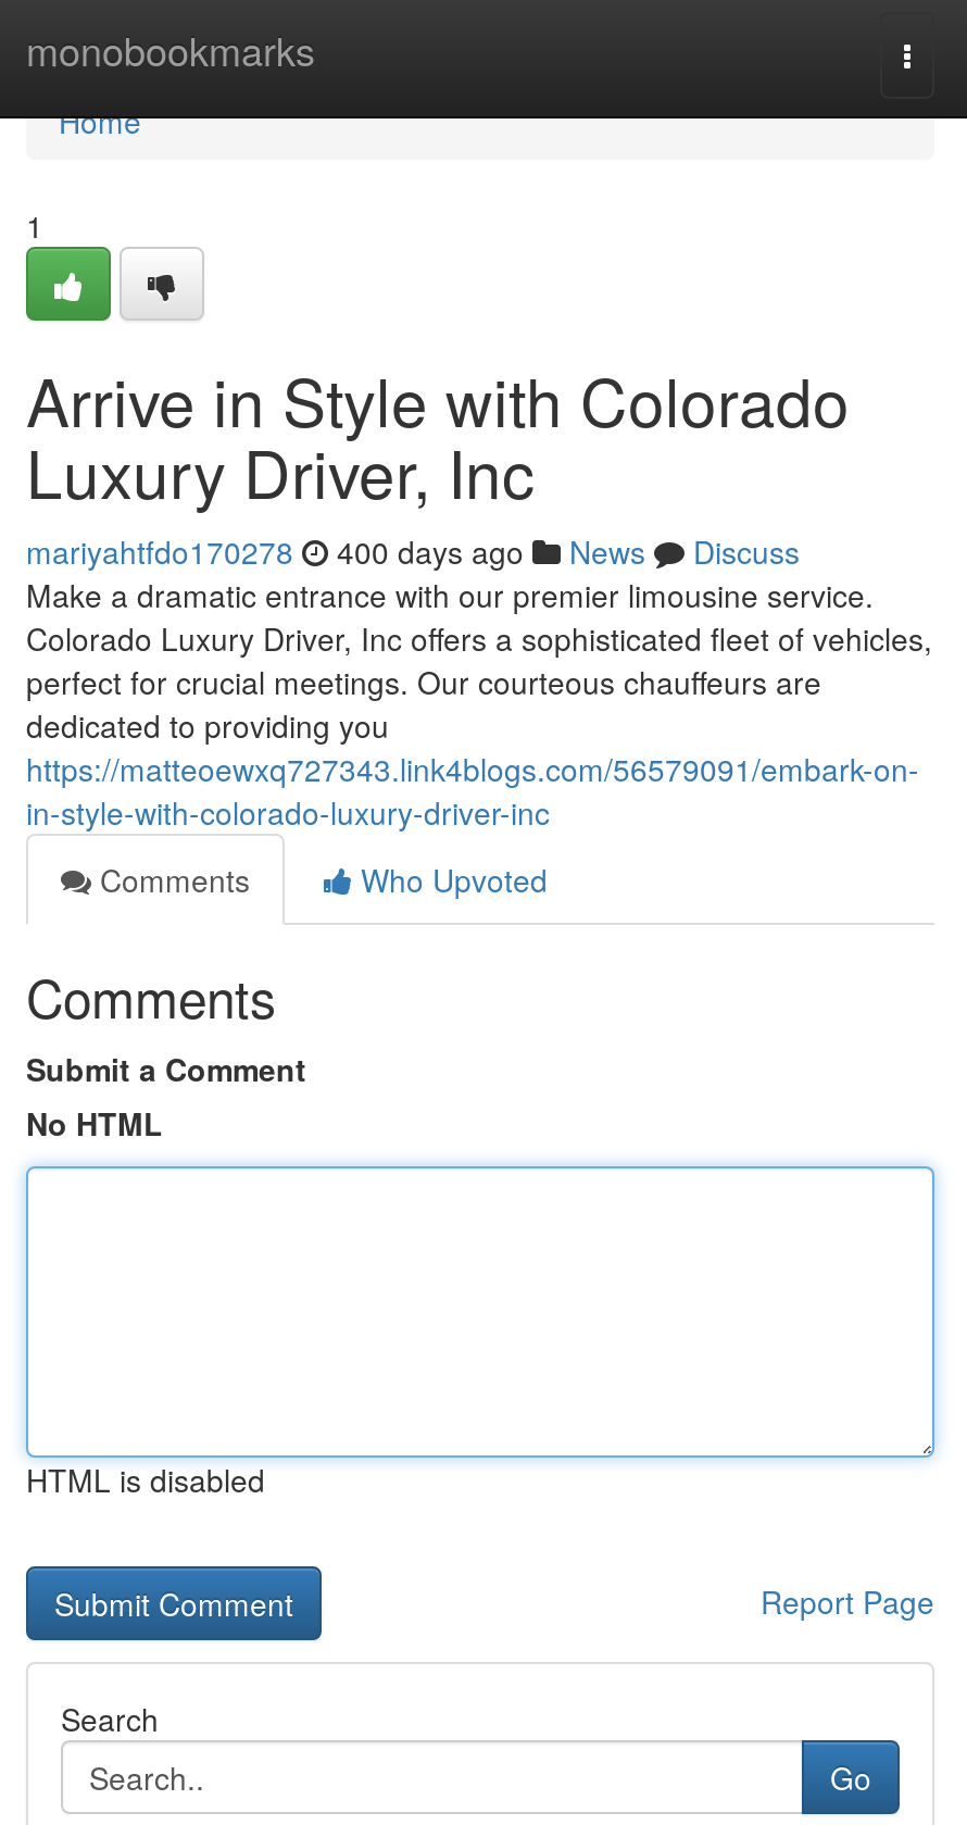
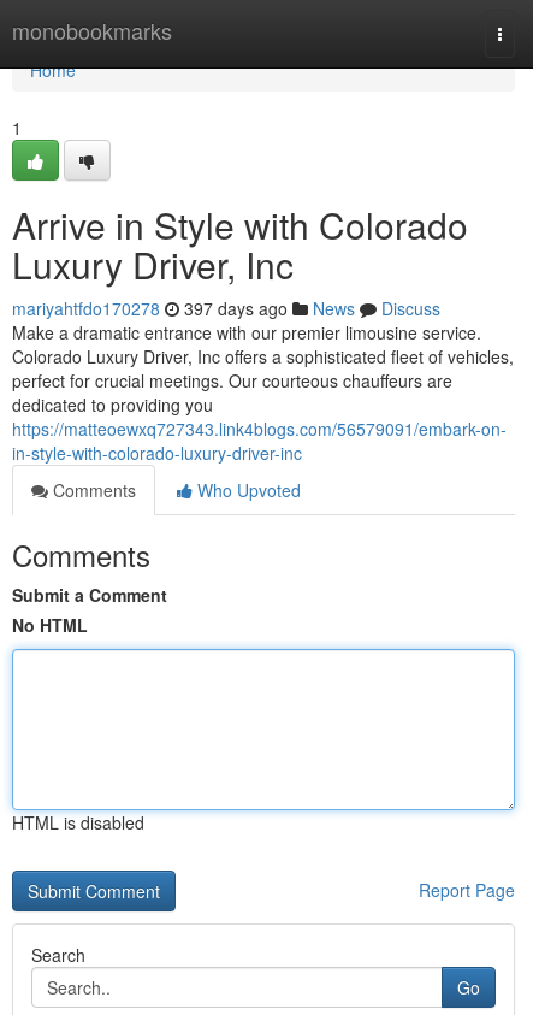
[26,529,800,573] mariyahtfdo170278 400 days ago News Discuss -> [12,296,440,320] mariyahtfdo170278 397 days ago News Discuss

